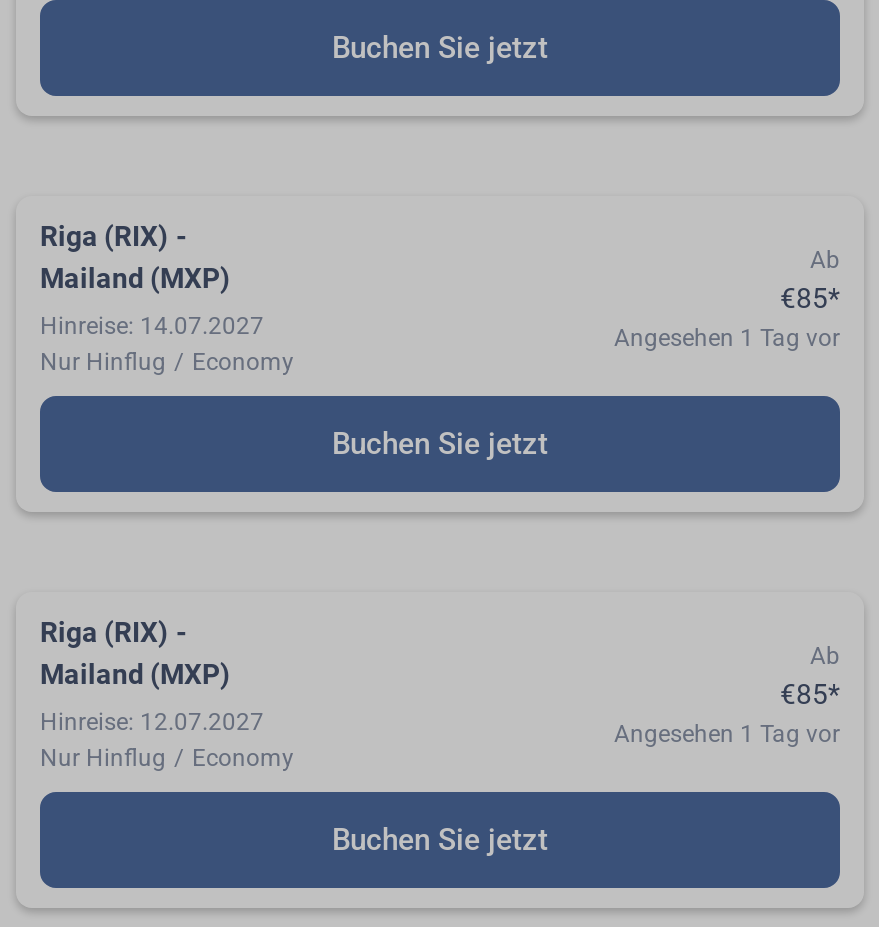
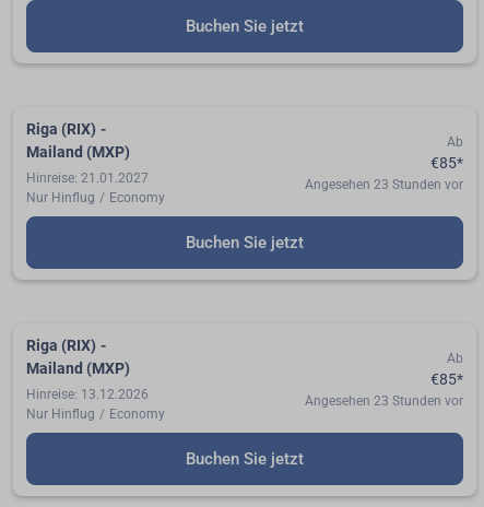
[40,313,264,341] Hinreise: 14.07.2027 -> [26,171,149,186] Hinreise: 21.01.2027
[614,324,840,352] Angesehen 1 Tag vor -> [305,177,463,192] Angesehen 23 Stunden vor
[40,709,264,737] Hinreise: 12.07.2027 -> [26,387,149,403] Hinreise: 13.12.2026
[614,720,840,748] Angesehen 1 Tag vor -> [305,393,463,409] Angesehen 23 Stunden vor

